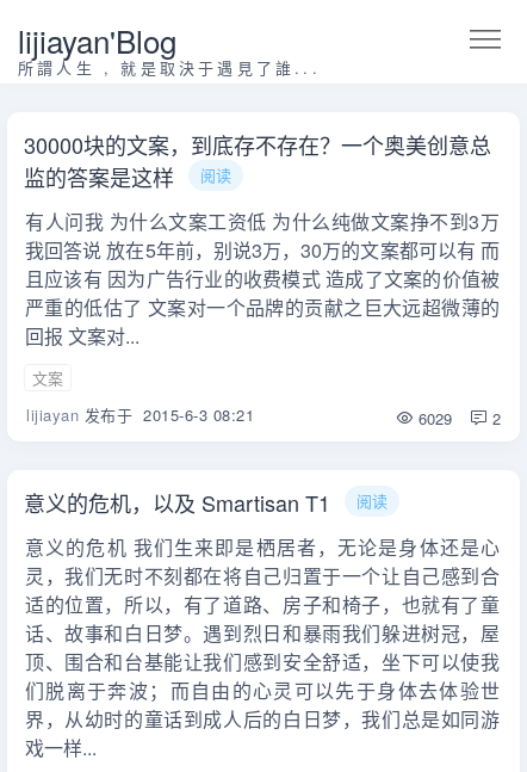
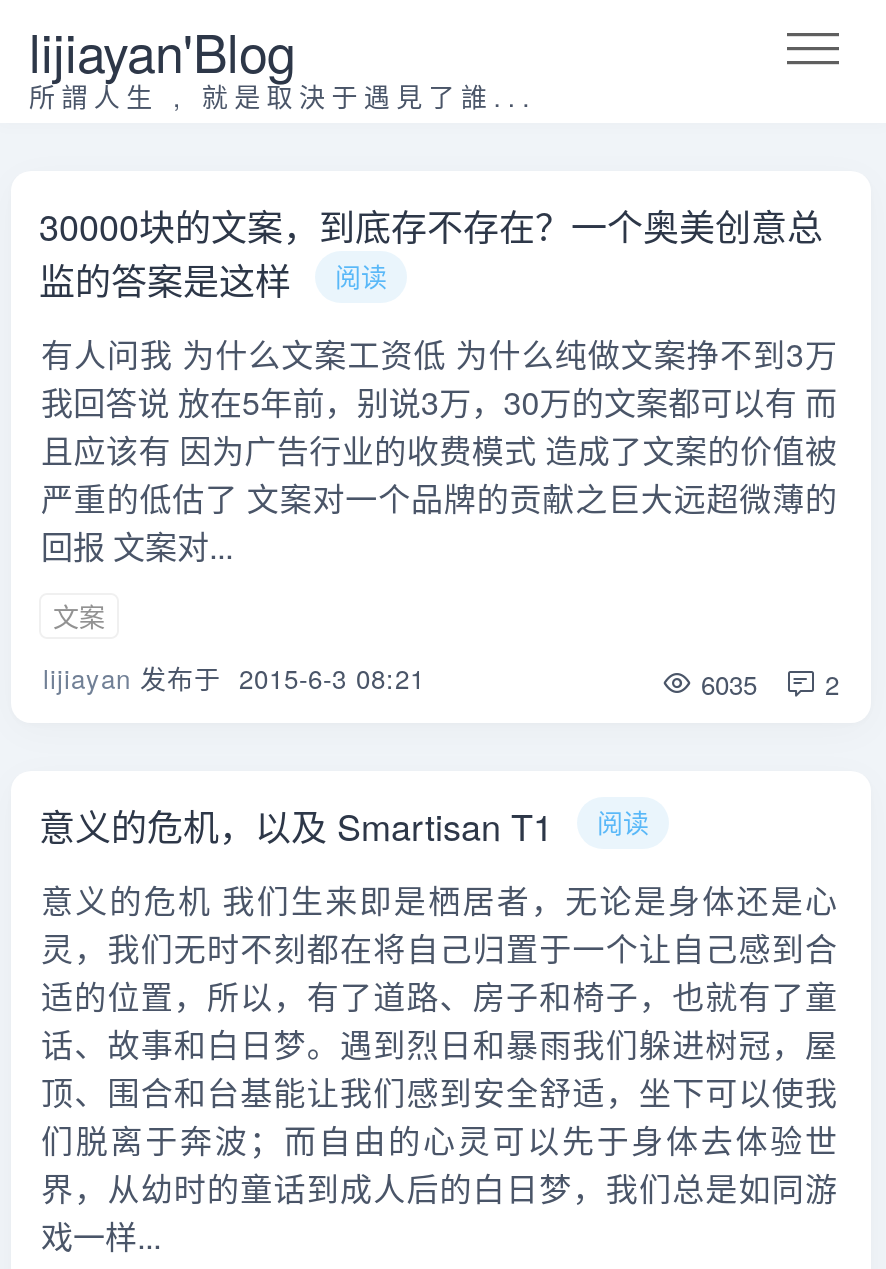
[414,406,501,429] 6029 2 -> [693,664,839,702] 6035 2

